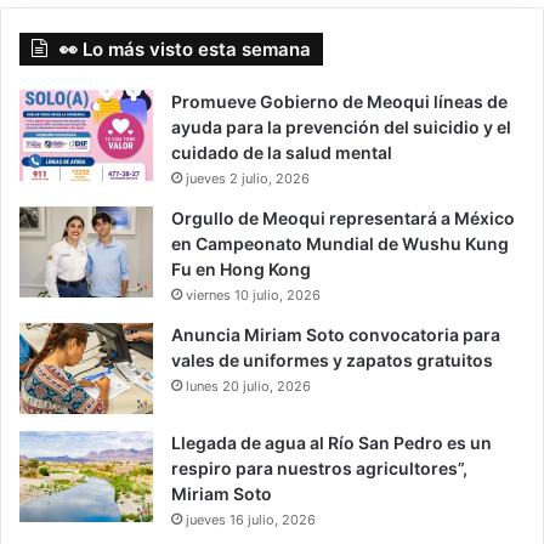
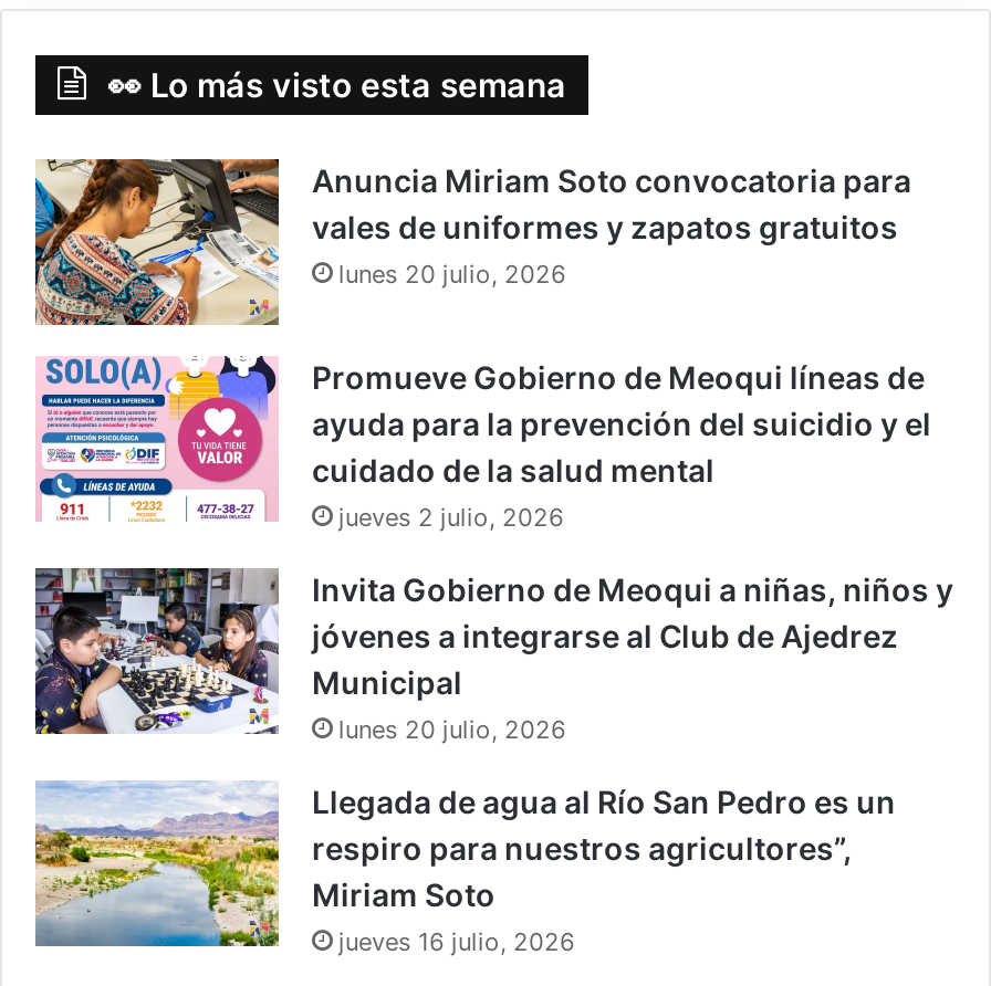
none -> [338,259,566,290] lunes 20 julio, 2026
moved [19,89,511,187] -> [35,354,931,533]: [image] | Promueve Gobierno de Meoqui líneas de | ayuda para la prevención del suicidio y el | cuidado de la salud mental | jueves 2 julio, 2026
[19,206,515,304] [image] | Orgullo de Meoqui representará a México | en Campeonato Mundial de Wushu Kung | Fu en Hong Kong | viernes 10 julio, 2026 -> [35,568,953,749] [image] | Invita Gobierno de Meoqui a niñas, niños y | jóvenes a integrarse al Club de Ajedrez | Municipal
moved [18,322,500,415] -> [33,157,911,327]: [image] | Anuncia Miriam Soto convocatoria para | vales de uniformes y zapatos gratuitos

